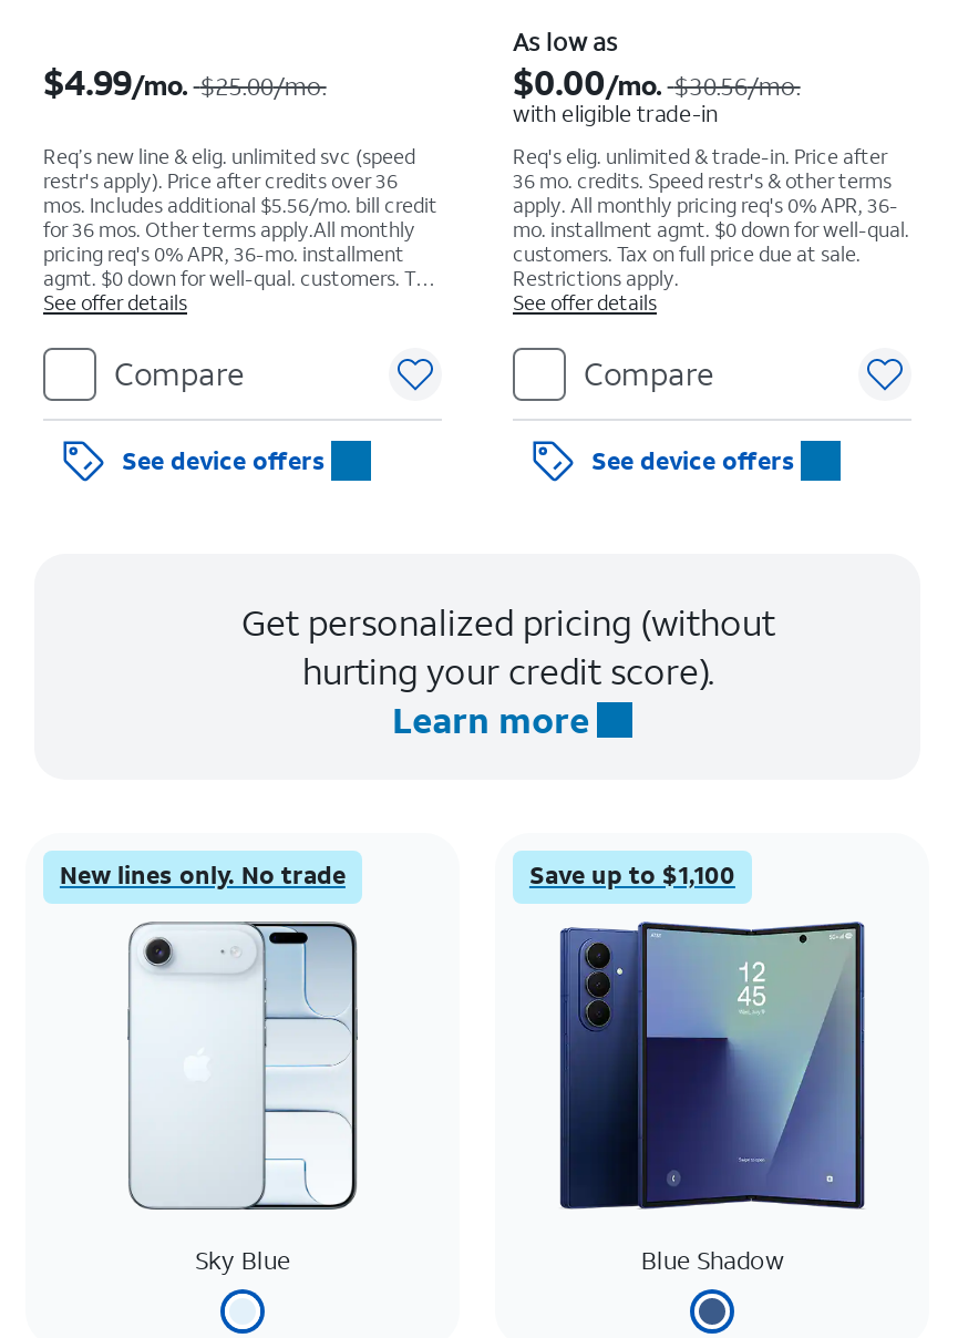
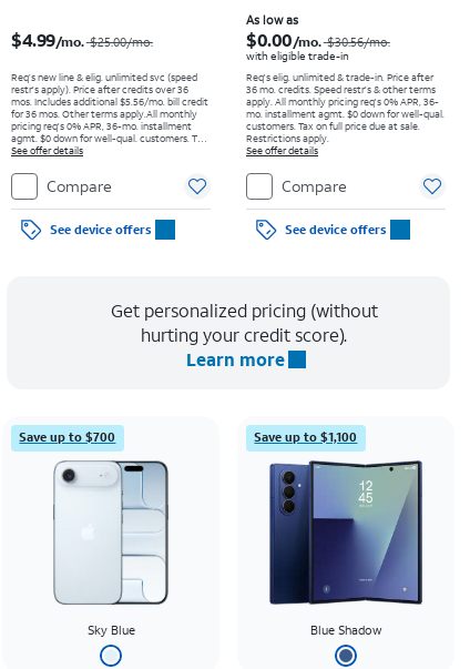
[60,860,346,891] New lines only. No trade -> [19,430,116,445] Save up to $700

